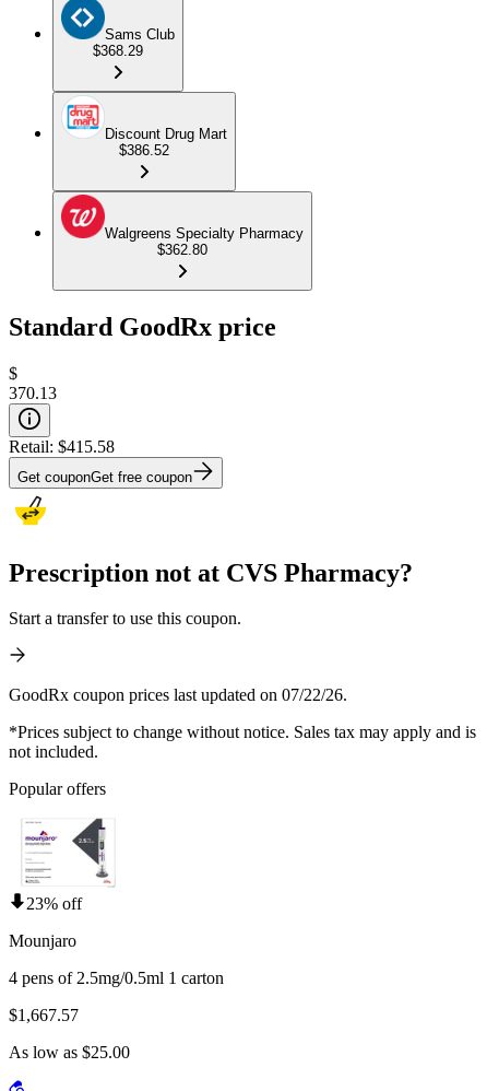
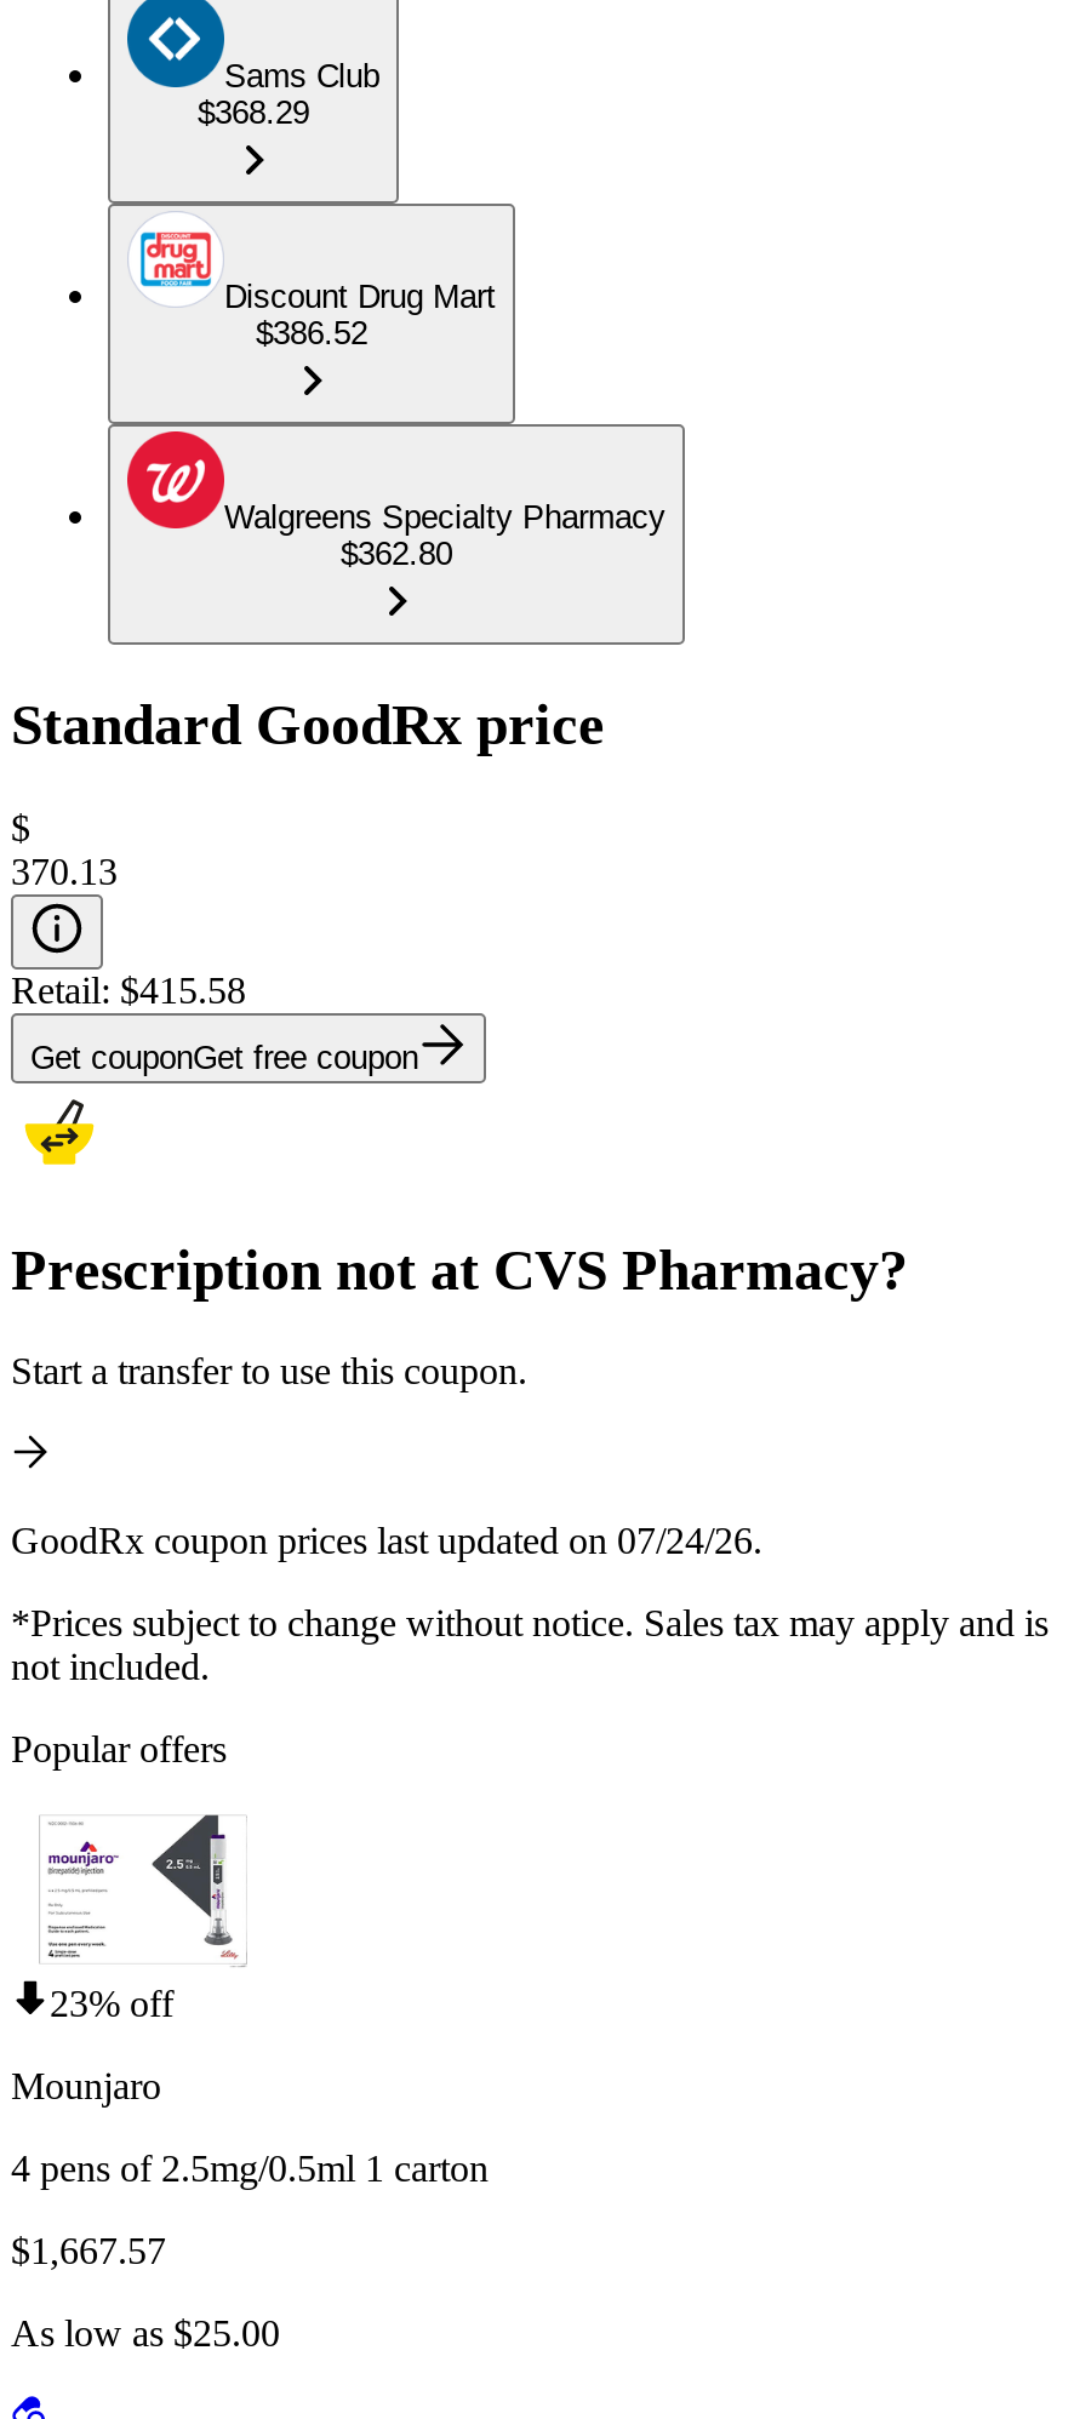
[9,686,347,704] GoodRx coupon prices last updated on 07/22/26. -> [11,1521,762,1562] GoodRx coupon prices last updated on 07/24/26.

